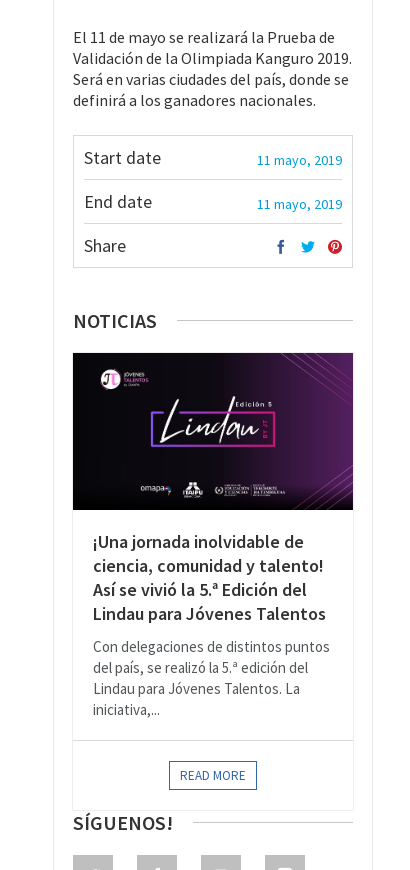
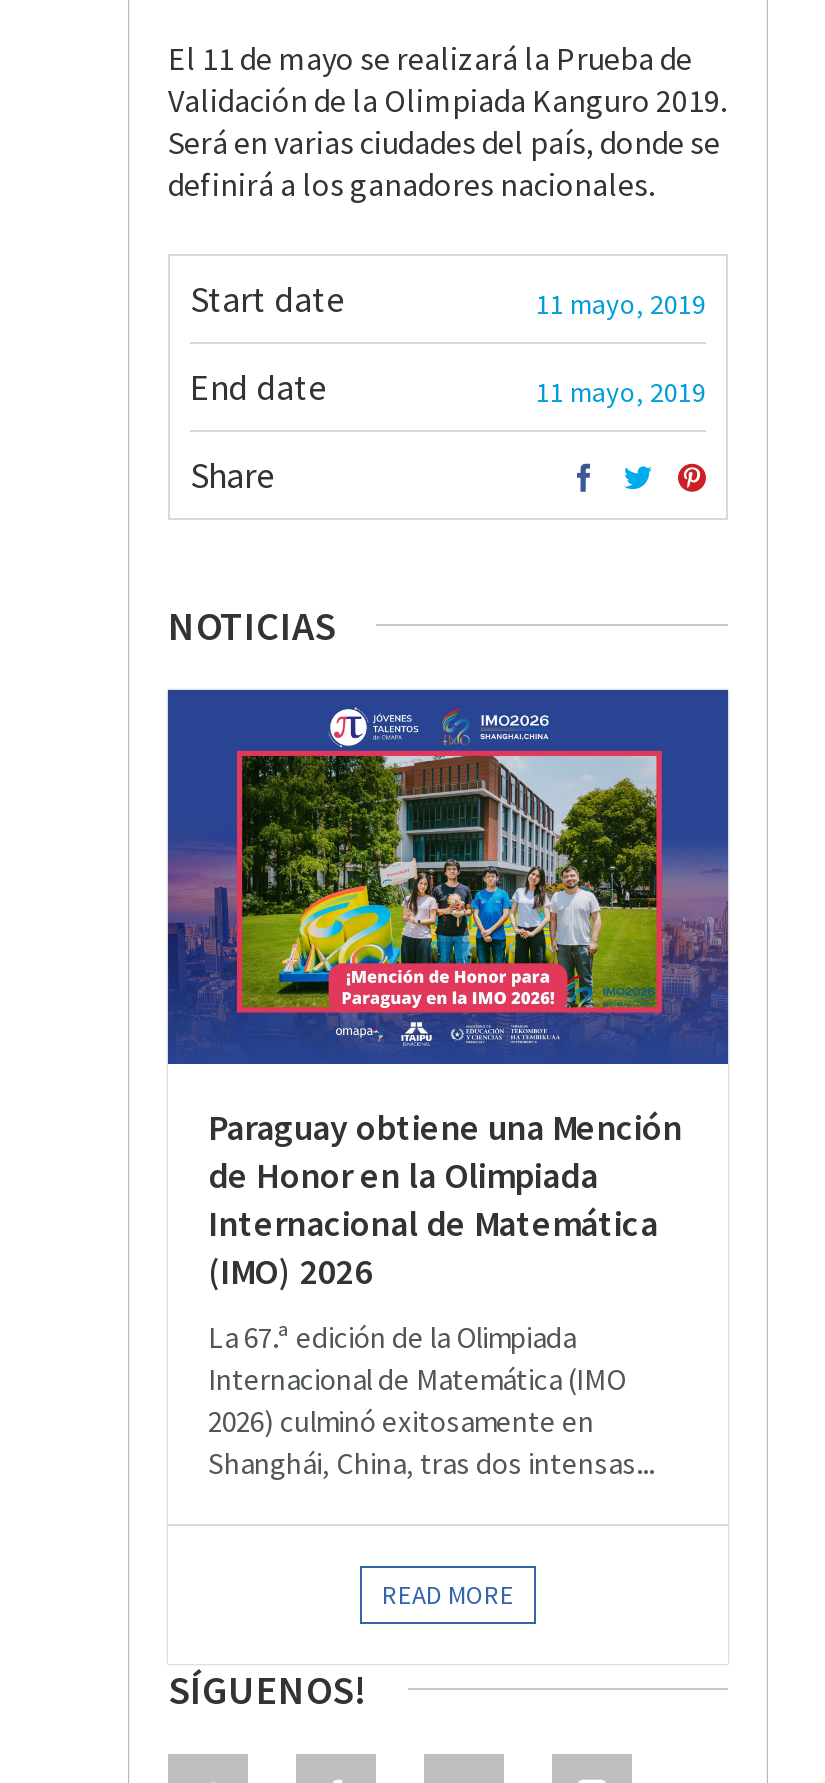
[72,352,354,625] [image] | ¡Una jornada inolvidable de | ciencia, comunidad y talento! | Así se vivió la 5.ª Edición del | Lindau para Jóvenes Talentos -> [166,688,730,1294] [image] | Paraguay obtiene una Mención | de Honor en la Olimpiada | Internacional de Matemática | (IMO) 2026
[93,637,330,719] Con delegaciones de distintos puntos | del país, se realizó la 5.ª edición del | Lindau para Jóvenes Talentos. La | iniciativa,... -> [208,1318,654,1482] La 67.ª edición de la Olimpiada | Internacional de Matemática (IMO | 2026) culminó exitosamente en | Shanghái, China, tras dos intensas...

